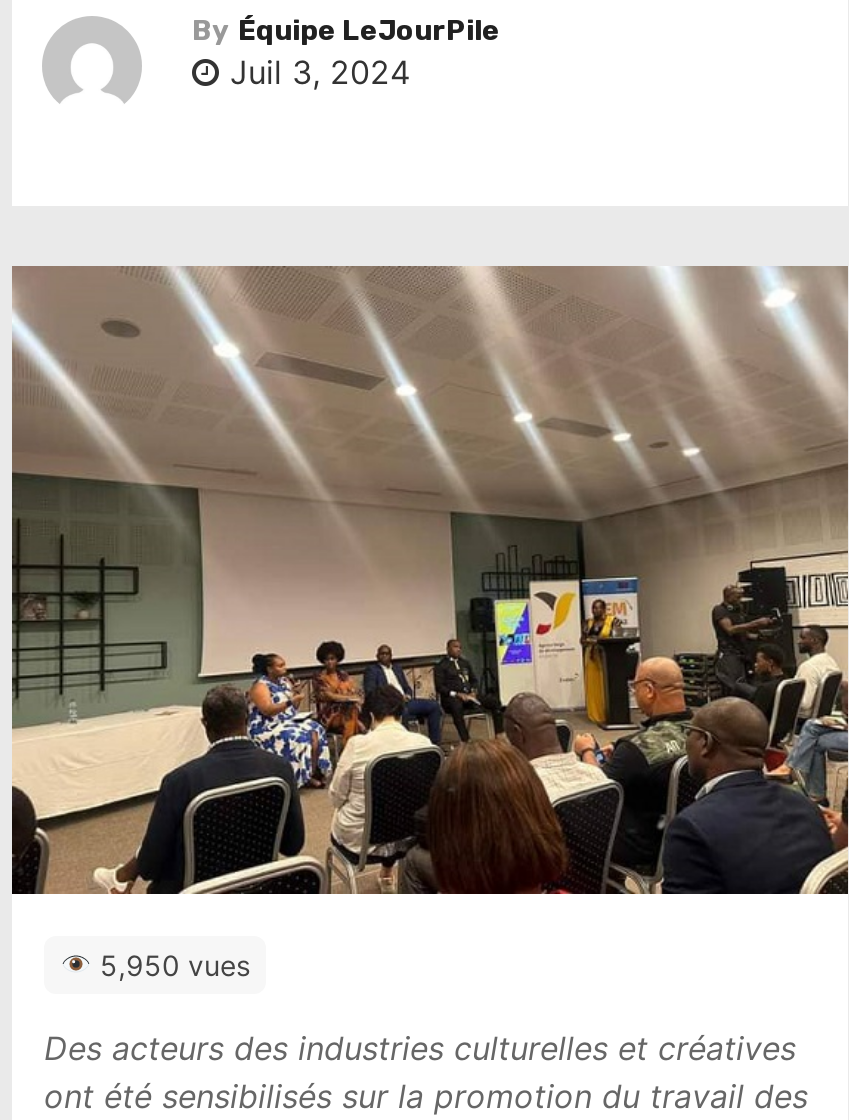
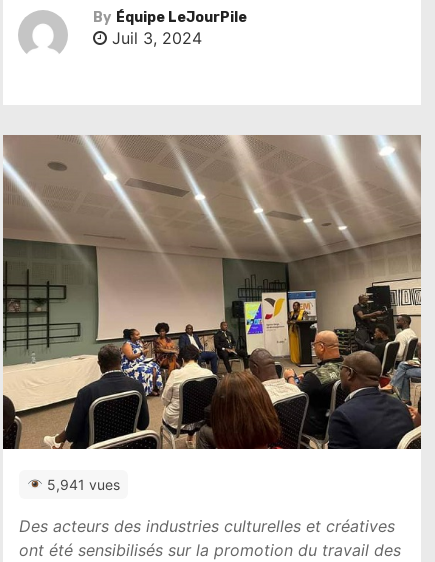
[92,948,250,982] 5,950 vues -> [43,476,120,493] 5,941 vues

